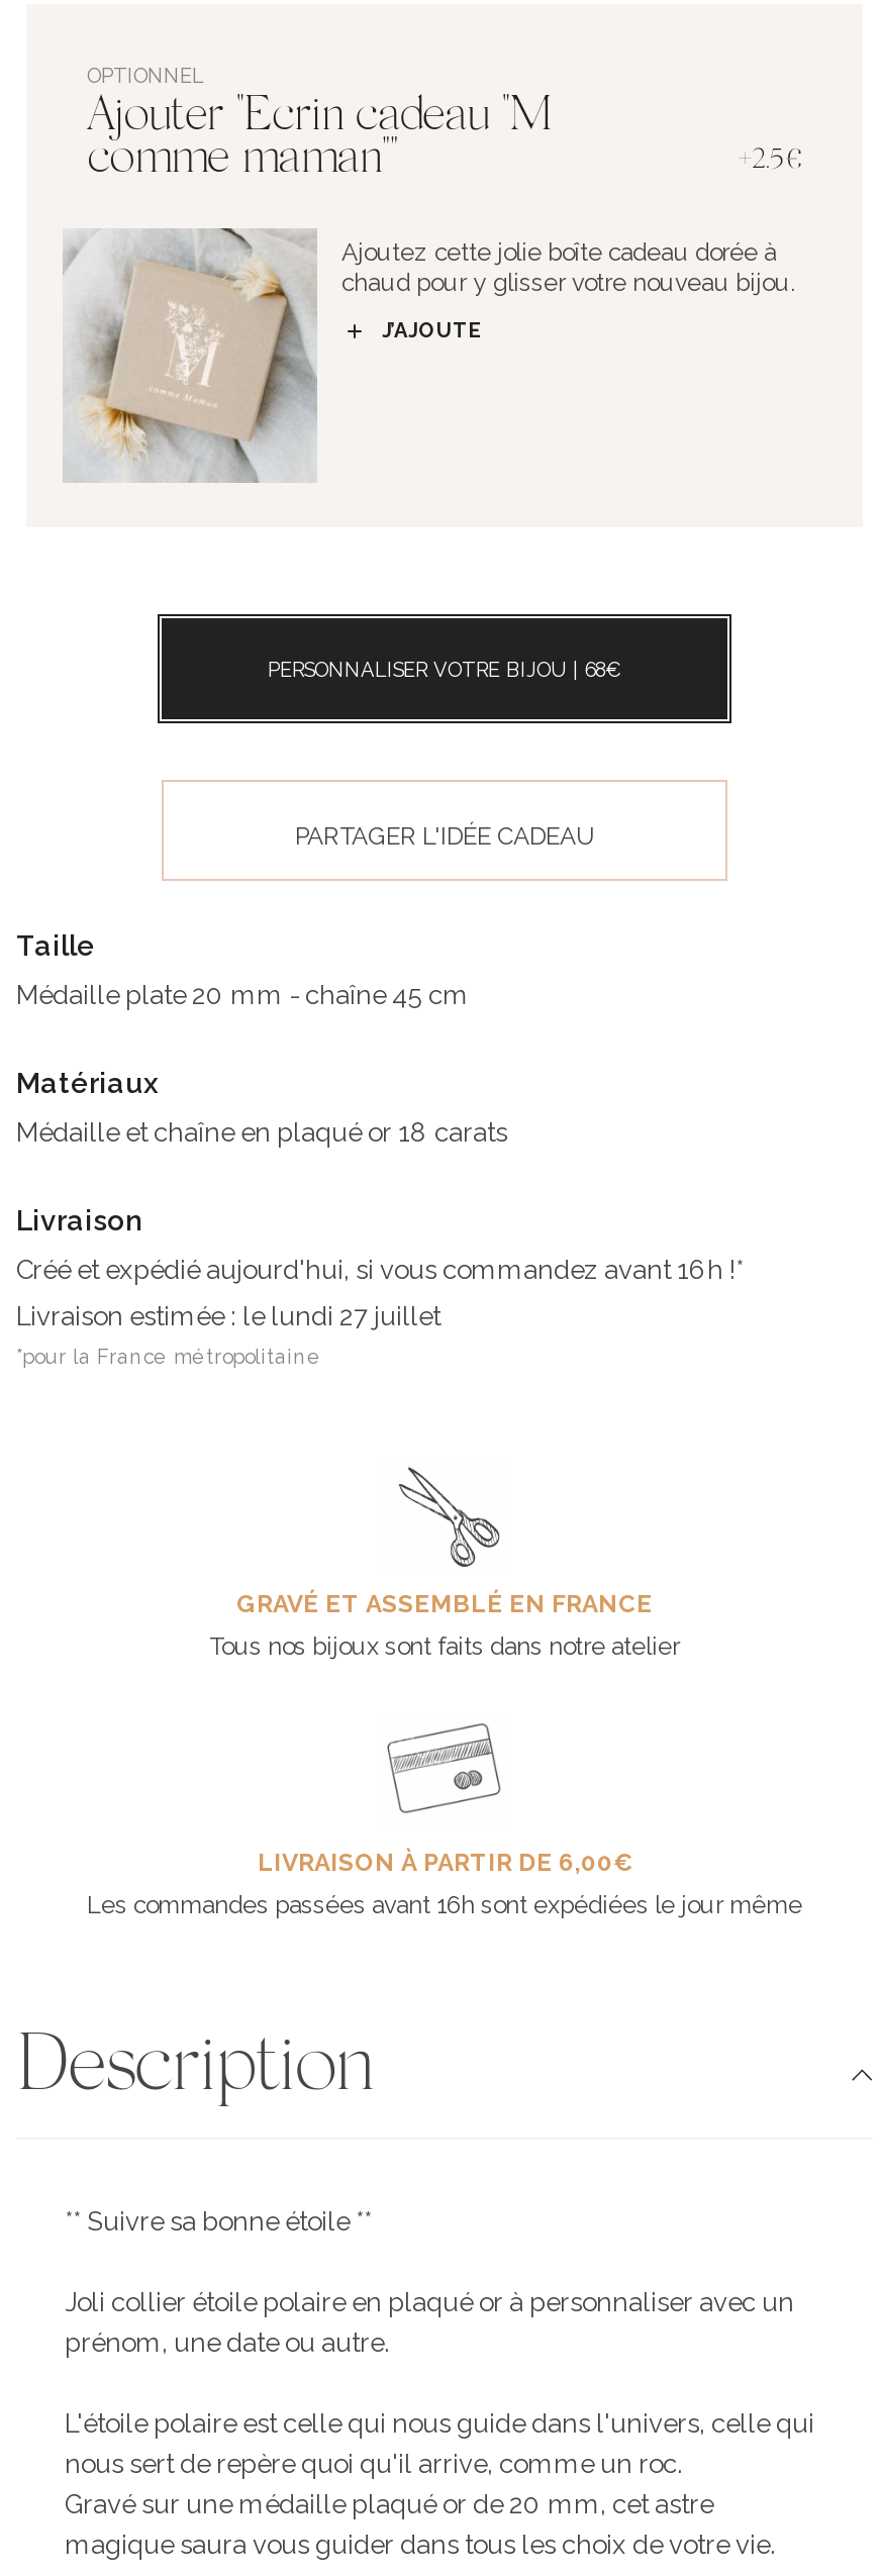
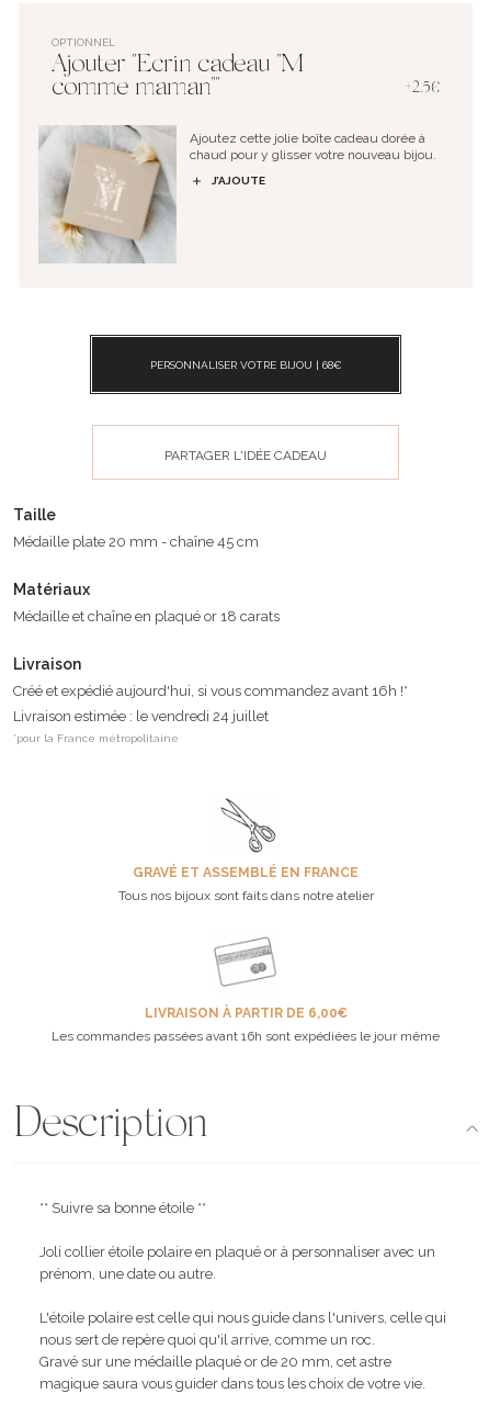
[16,1301,440,1331] Livraison estimée : le lundi 27 juillet -> [13,708,269,724] Livraison estimée : le vendredi 24 juillet

